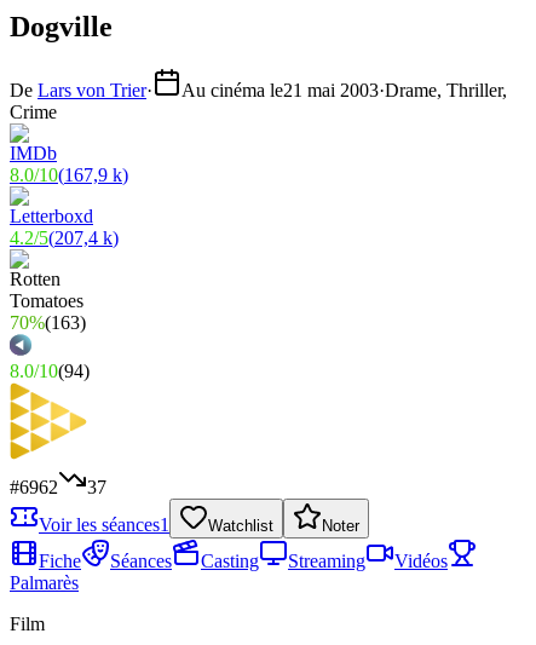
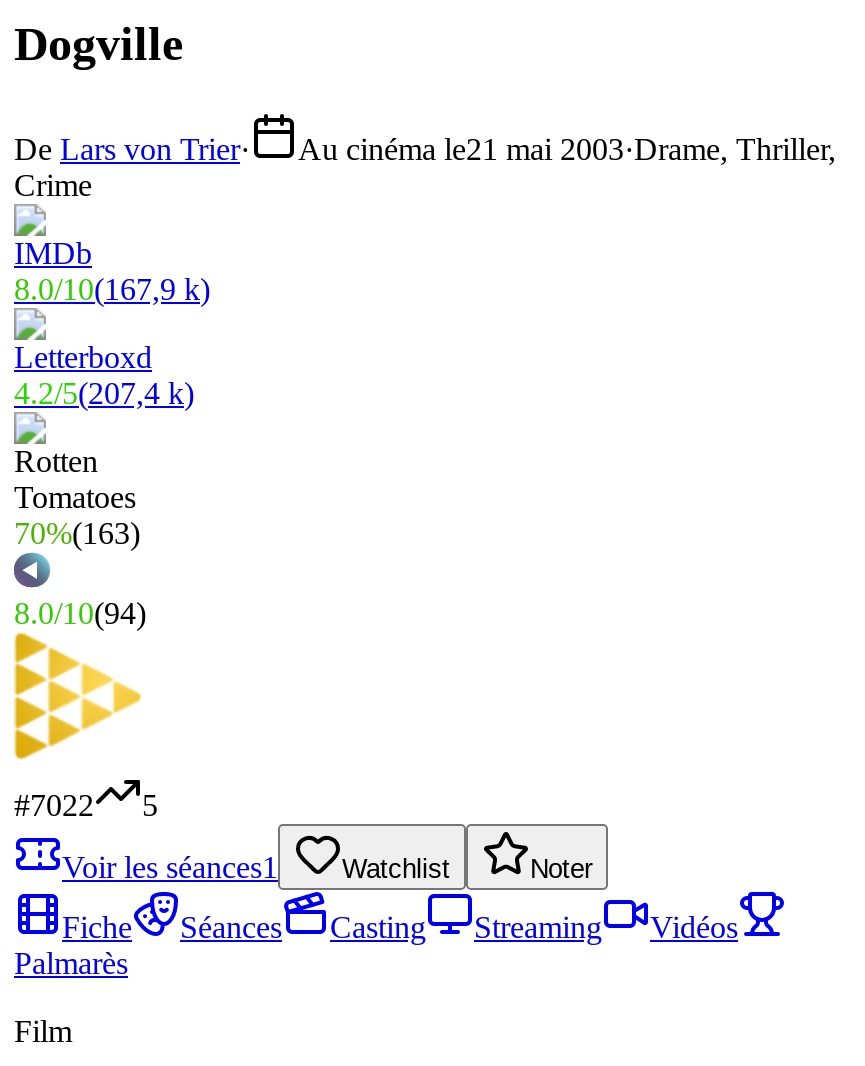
[10,477,58,497] #6962 -> [14,788,94,822] #7022
[87,477,106,497] 37 -> [142,788,158,822] 5

